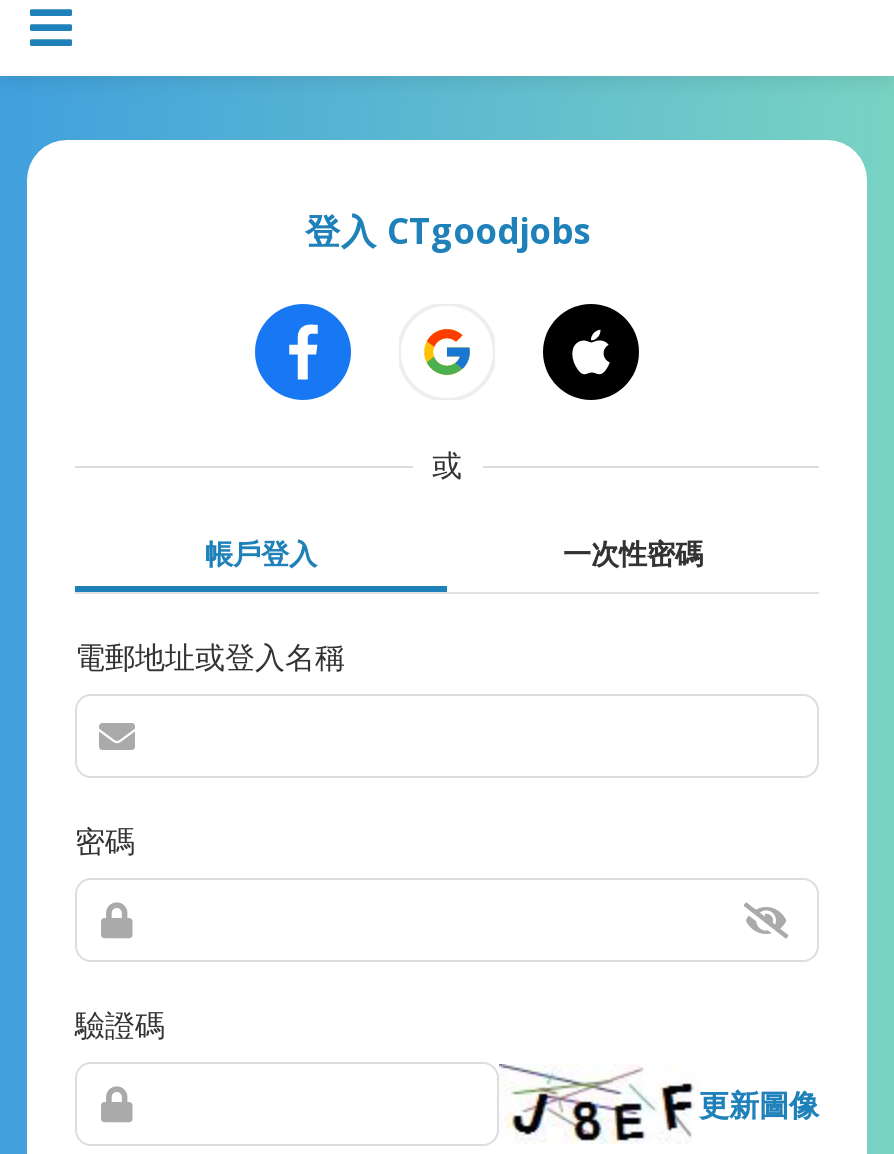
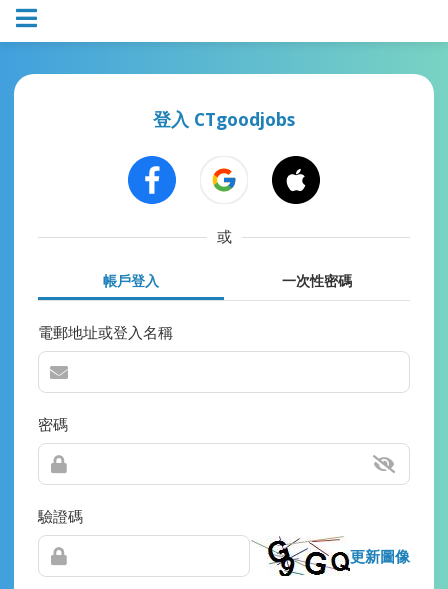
[499,1064,699,1144] [image] -> [252,536,351,577] [image]

